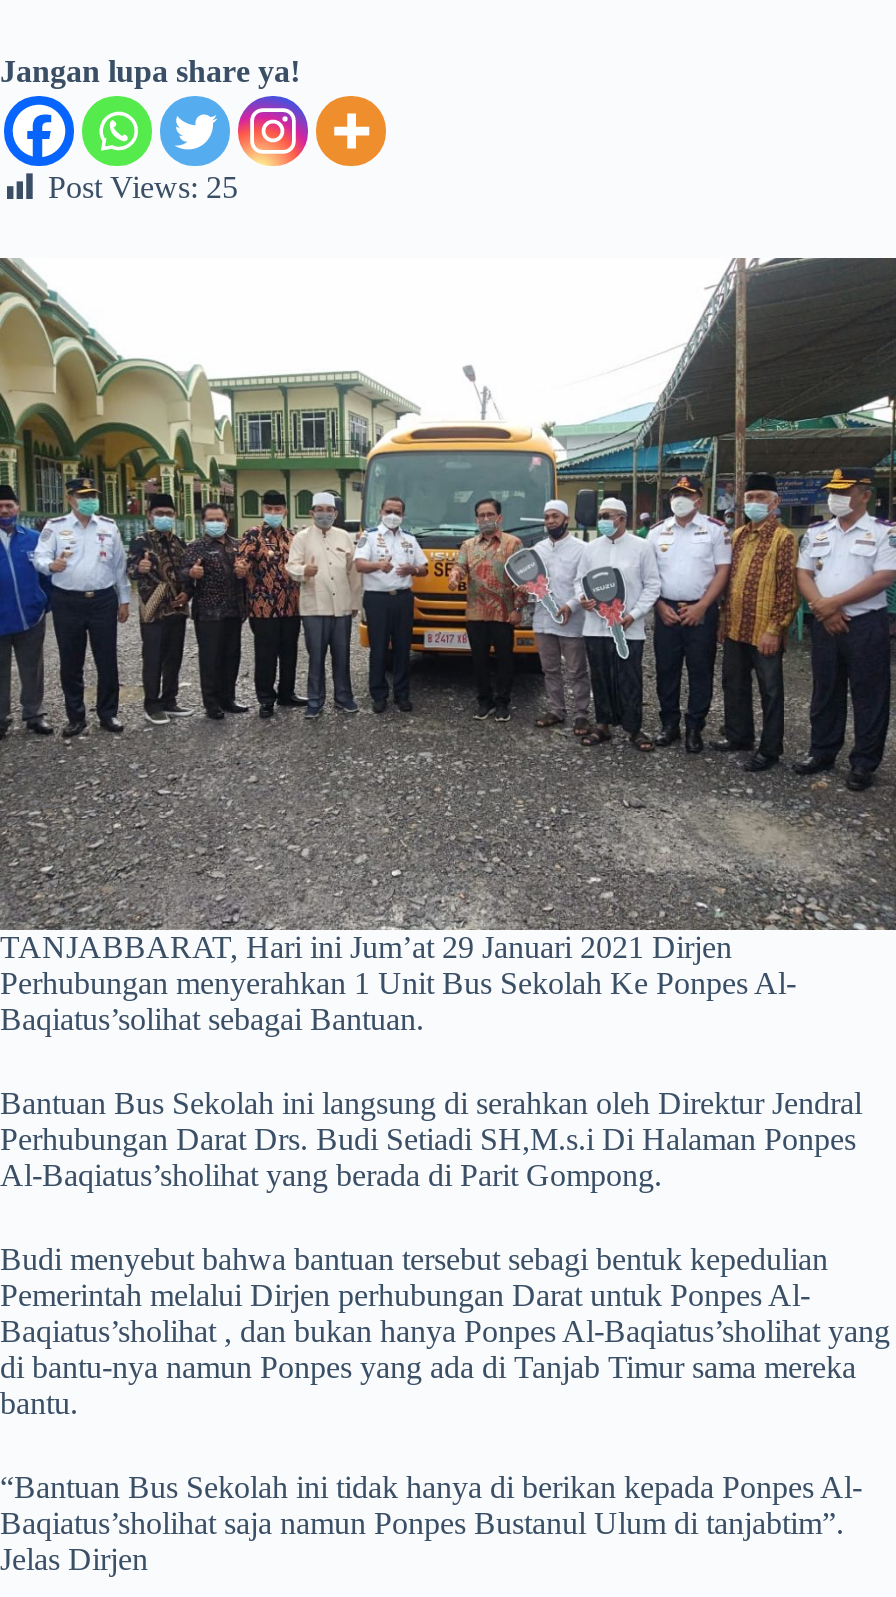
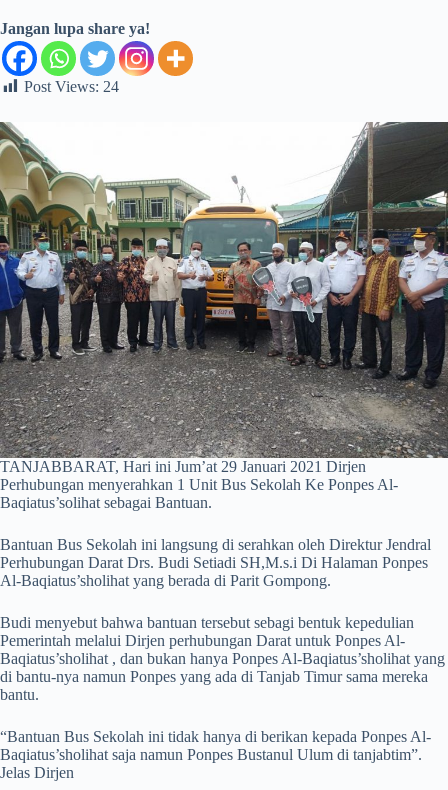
[48,170,238,204] Post Views: 25 -> [24,78,119,95] Post Views: 24

